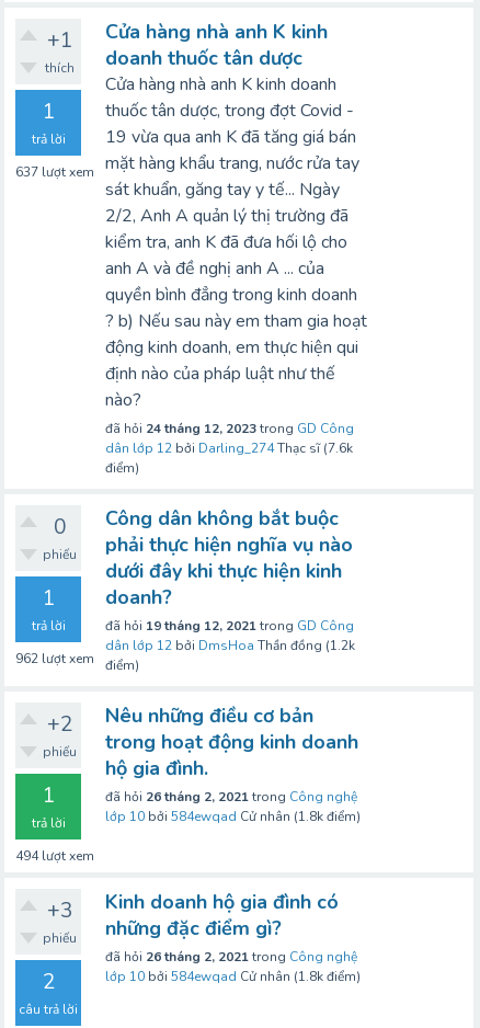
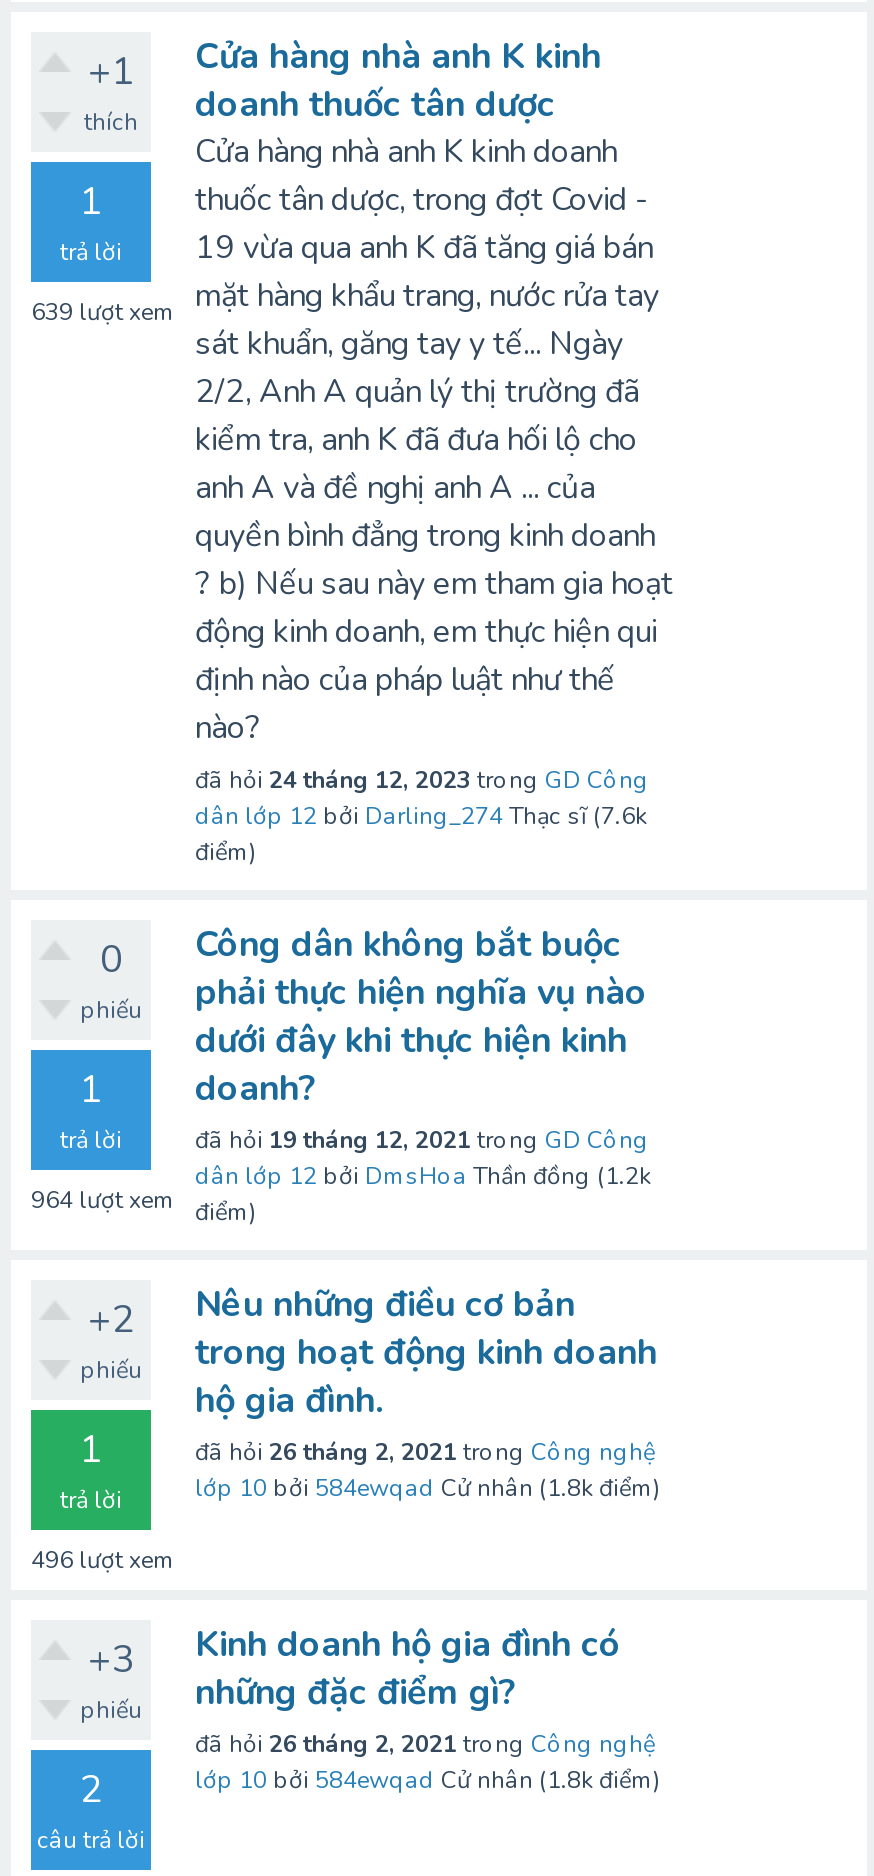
[15,151,359,181] 637 lượt xem mặt hàng khẩu trang, nước rửa tay -> [31,274,659,328] 639 lượt xem mặt hàng khẩu trang, nước rửa tay
[15,650,139,674] 962 lượt xem điểm) -> [31,1184,257,1228] 964 lượt xem điểm)
[15,847,94,865] 494 lượt xem -> [31,1544,175,1576] 496 lượt xem

